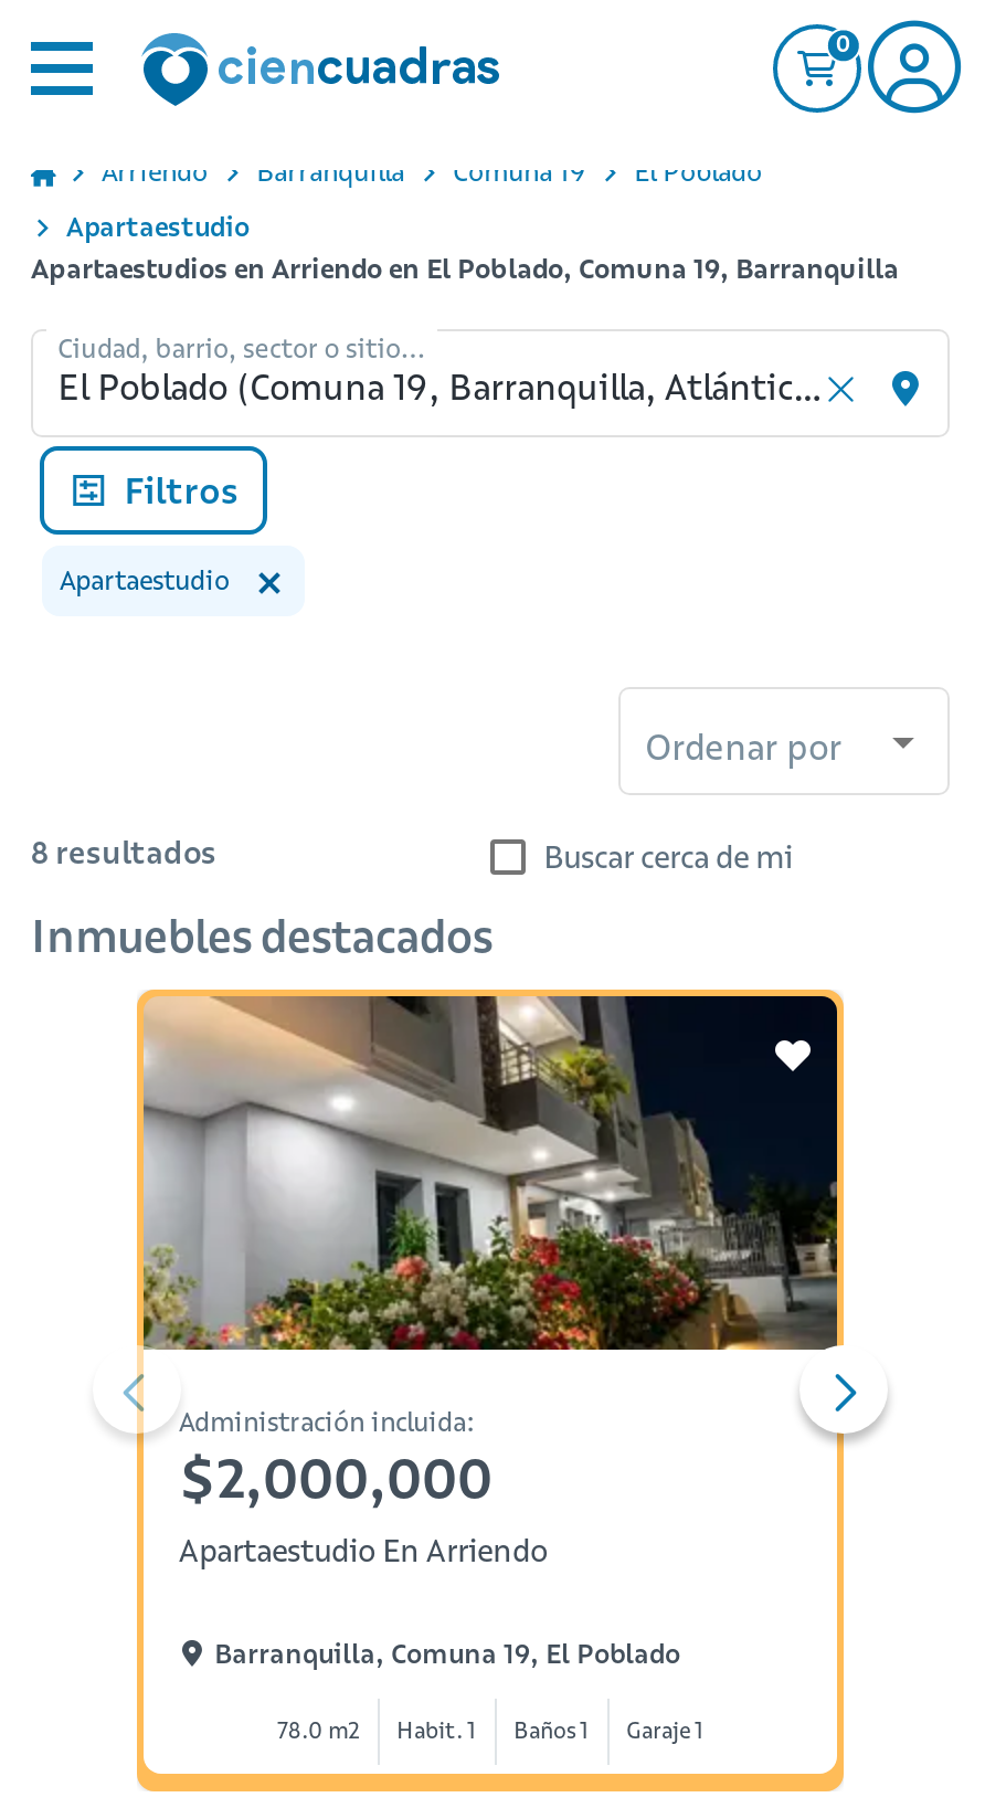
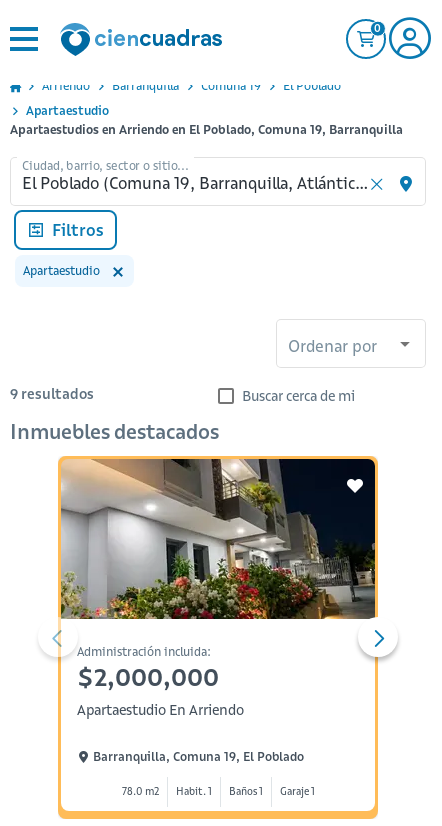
[31,834,216,873] 8 resultados -> [10,385,94,403] 9 resultados

